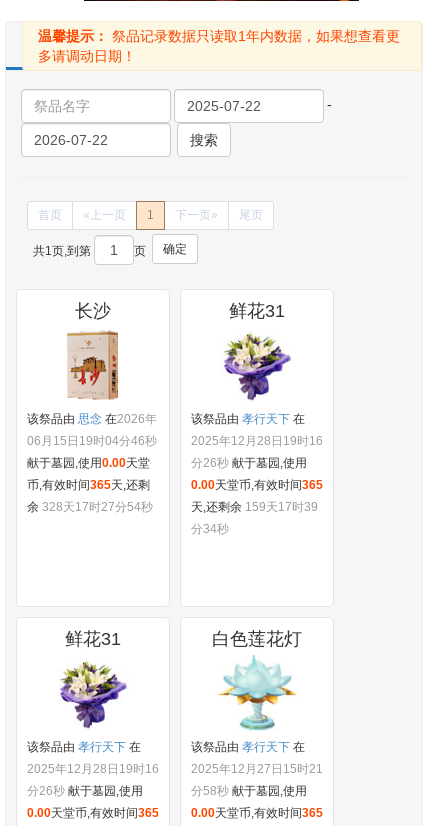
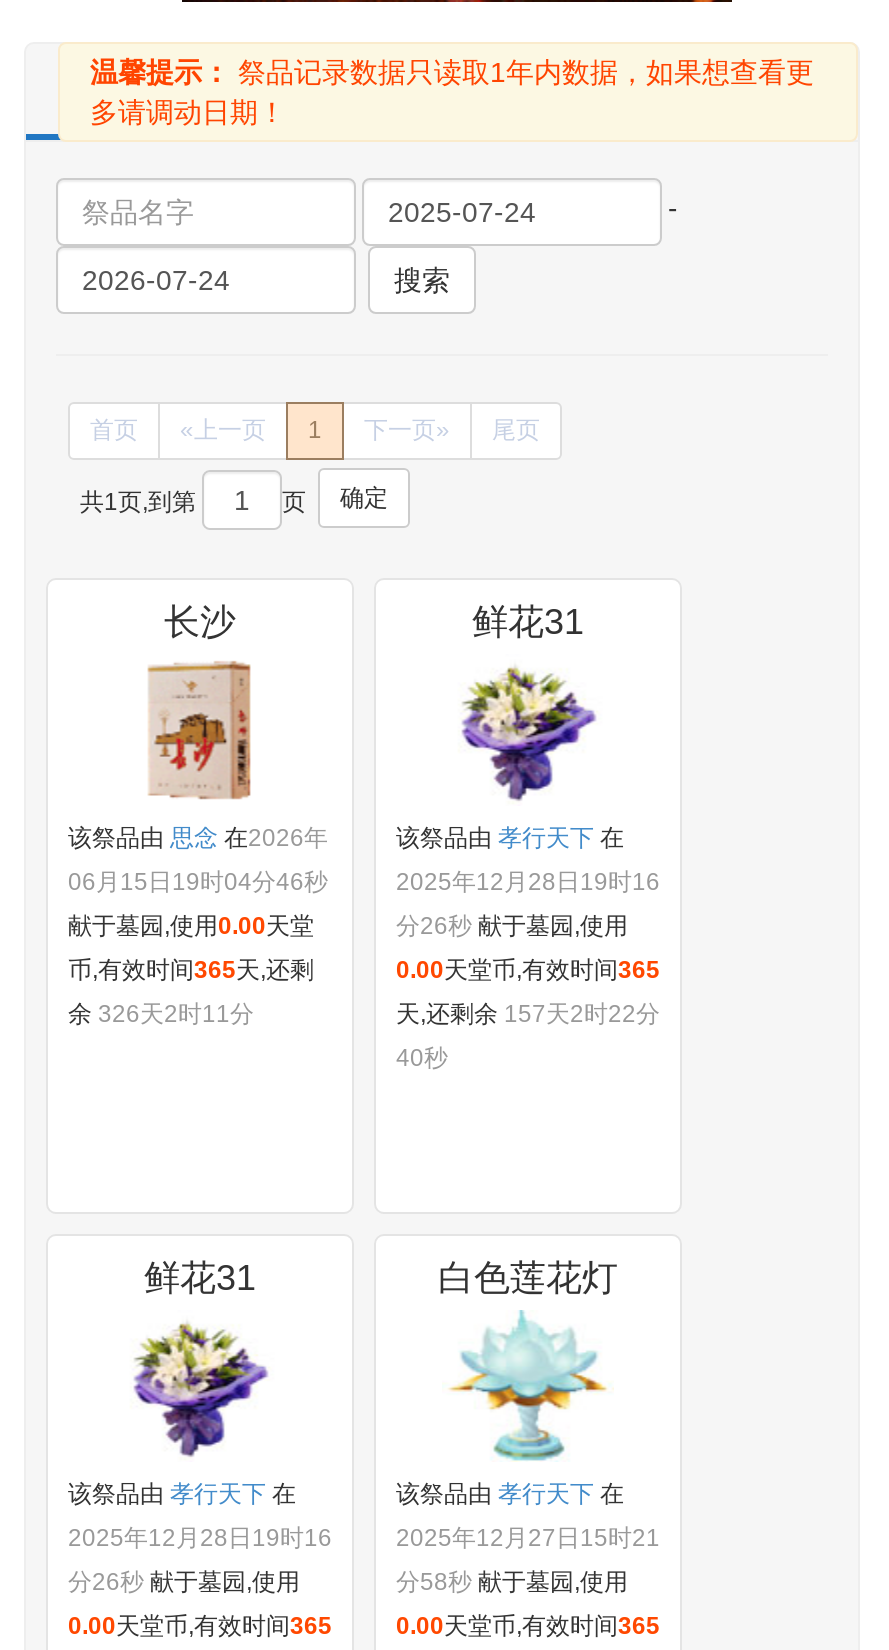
[27,500,153,514] 余328天17时27分54秒 -> [68,1000,254,1028] 余326天2时11分
[191,500,318,514] 天,还剩余159天17时39 -> [396,1000,660,1028] 天,还剩余157天2时22分
[191,522,229,536] 分34秒 -> [396,1044,448,1072] 40秒

